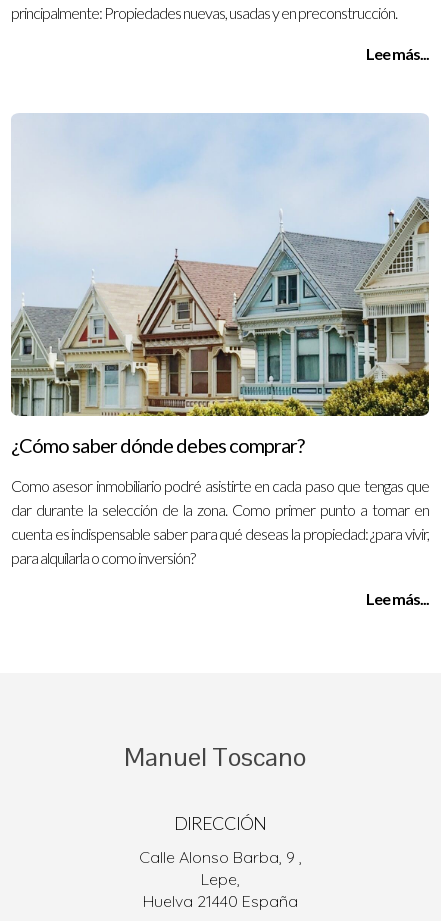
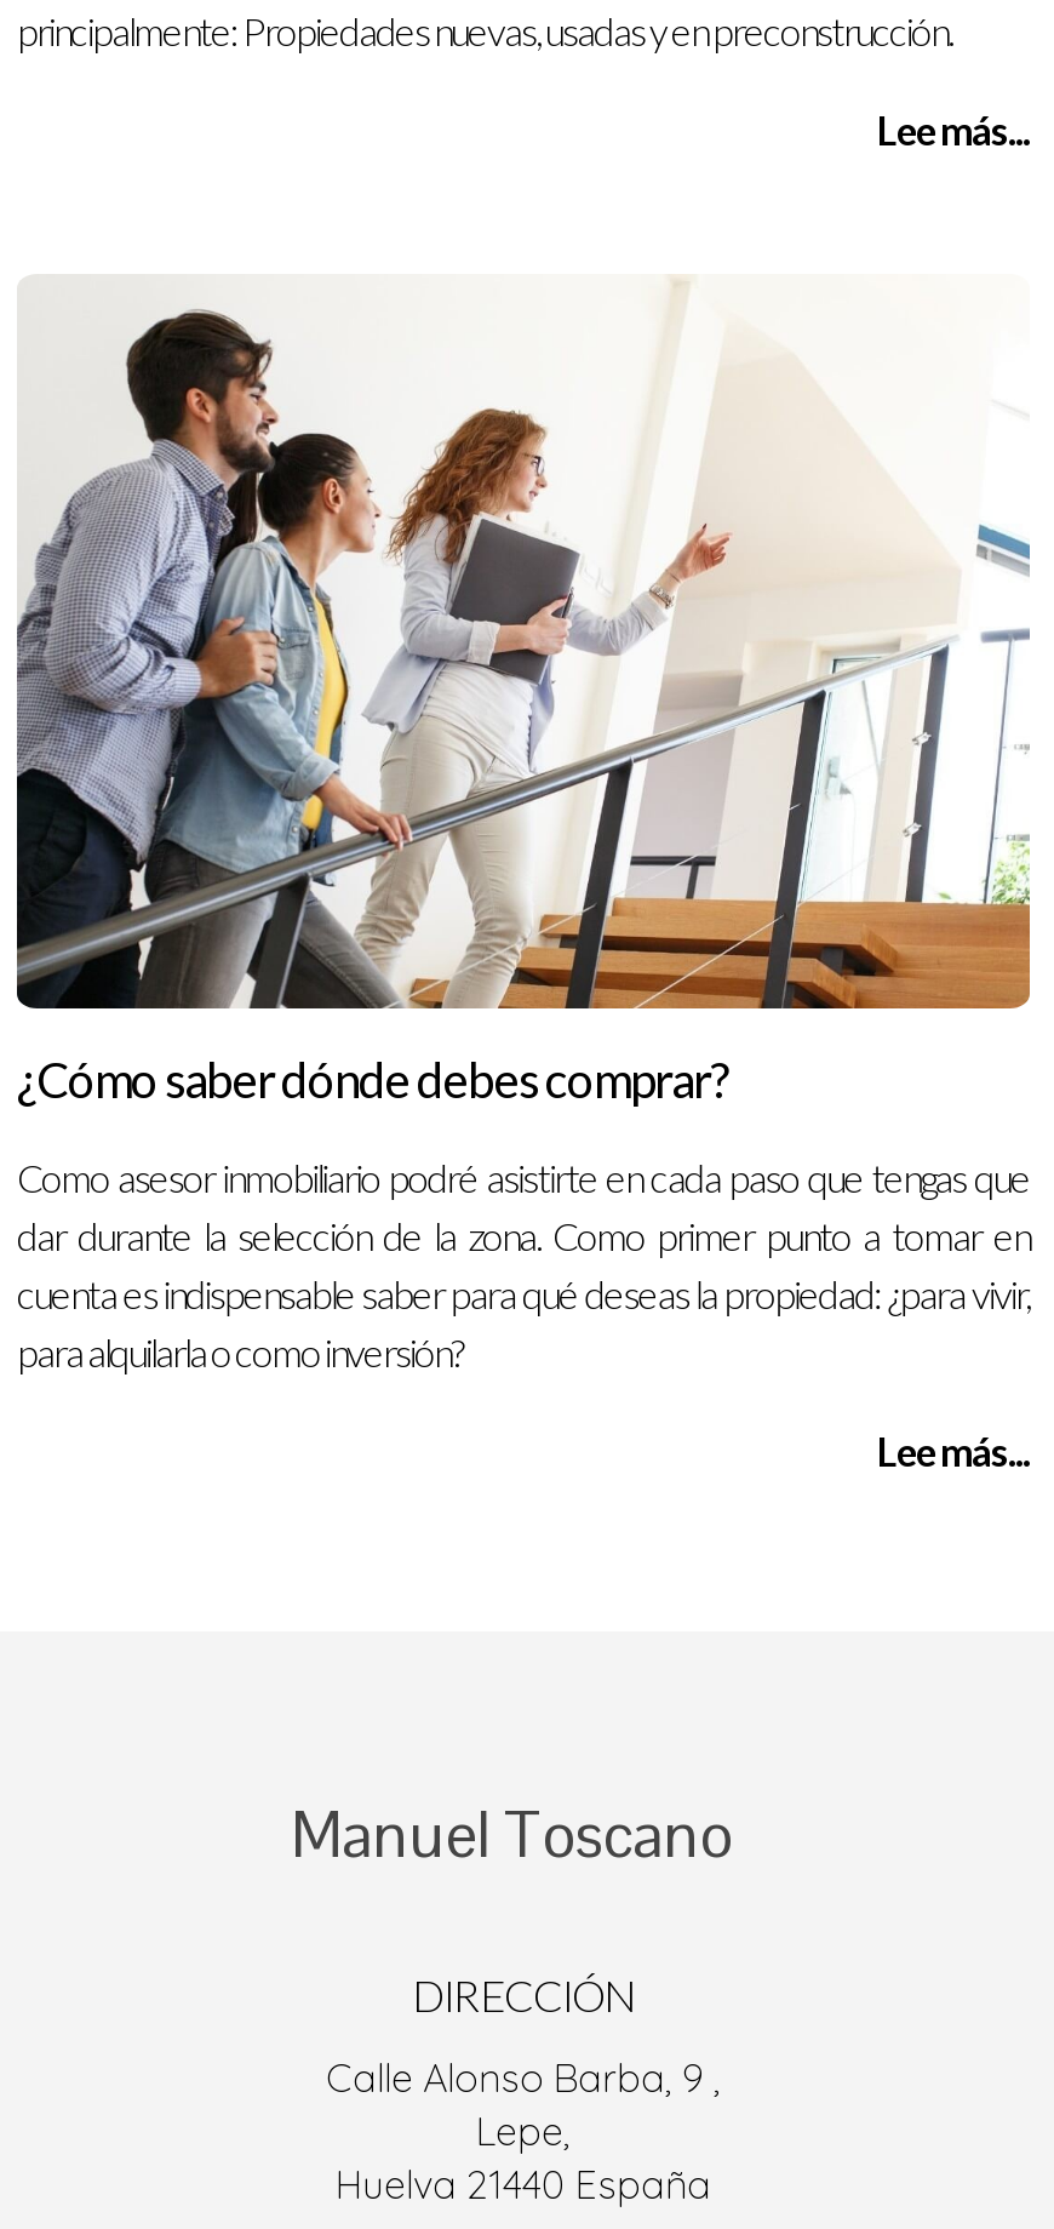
[10,113,430,417] [image] -> [15,276,1032,1011] [image]

